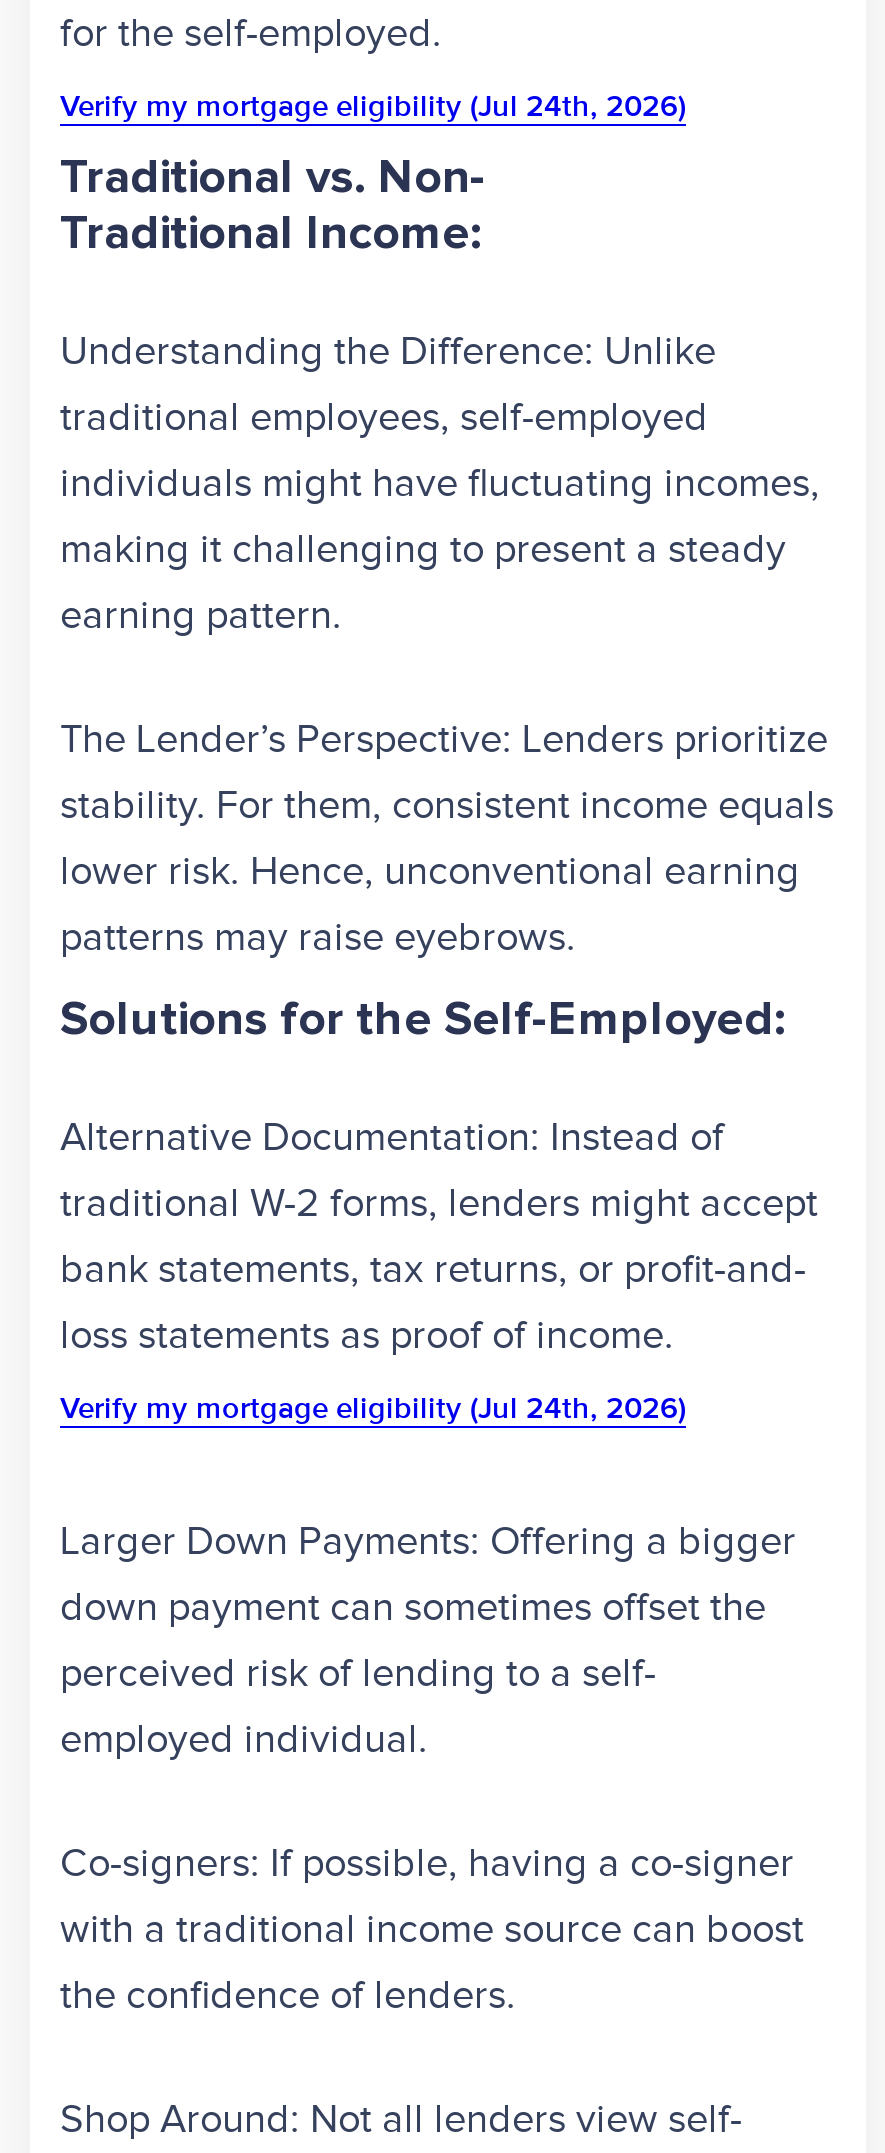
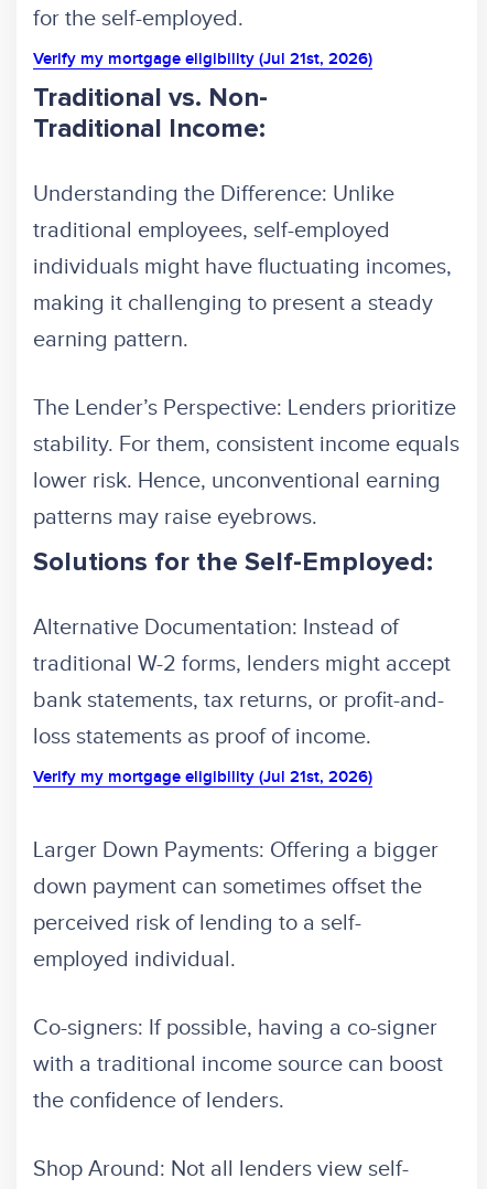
[60,90,686,126] Verify my mortgage eligibility (Jul 24th, 2026) -> [33,50,372,69] Verify my mortgage eligibility (Jul 21st, 2026)
[60,1392,686,1428] Verify my mortgage eligibility (Jul 24th, 2026) -> [33,768,372,788] Verify my mortgage eligibility (Jul 21st, 2026)

